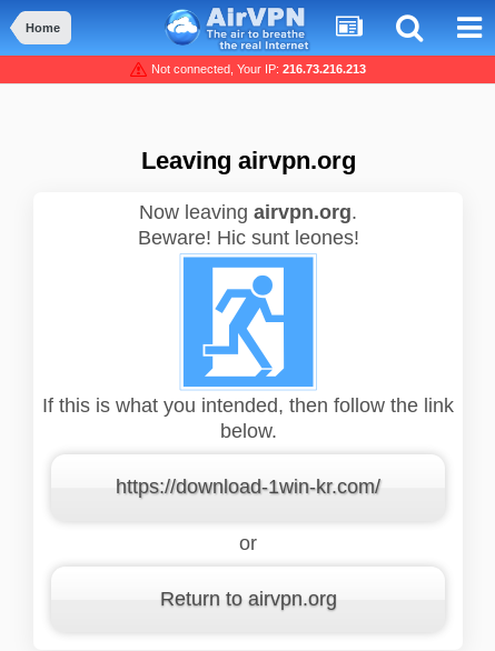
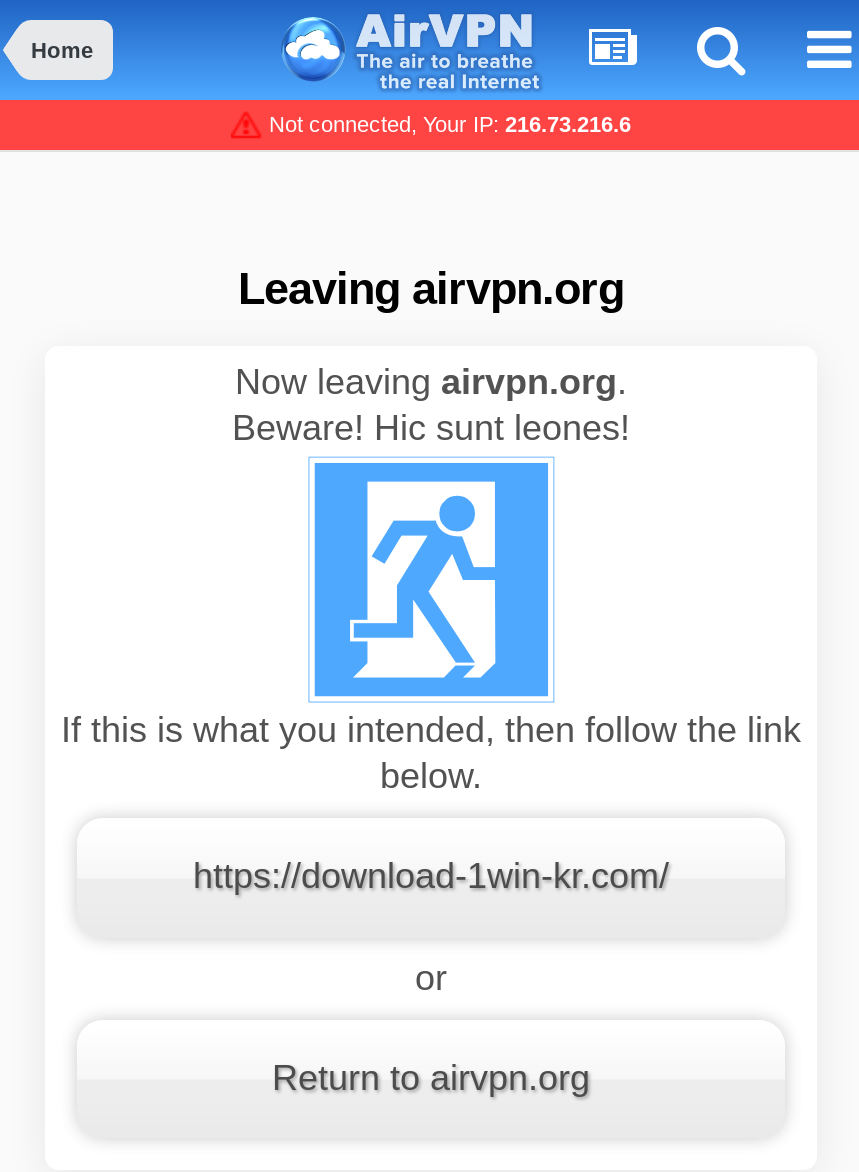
[148,62,366,76] Not connected, Your IP: 216.73.216.213 -> [263,112,631,136] Not connected, Your IP: 216.73.216.6

